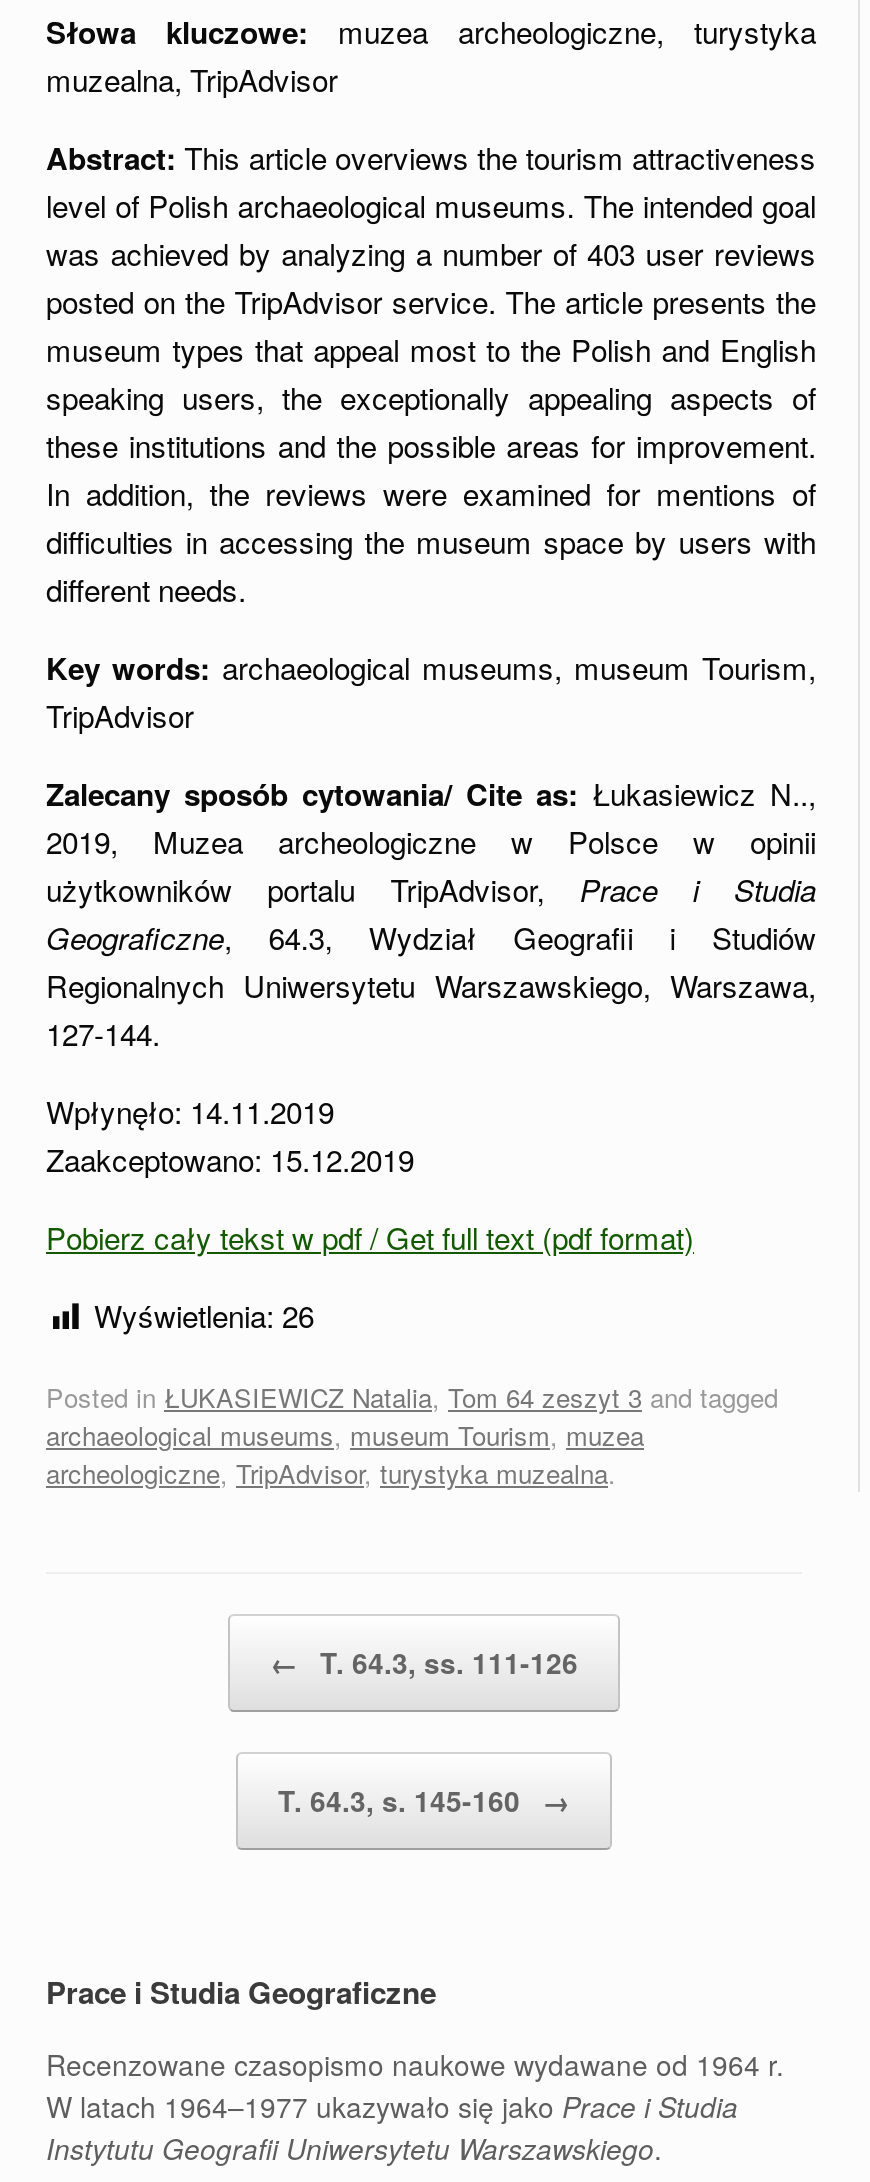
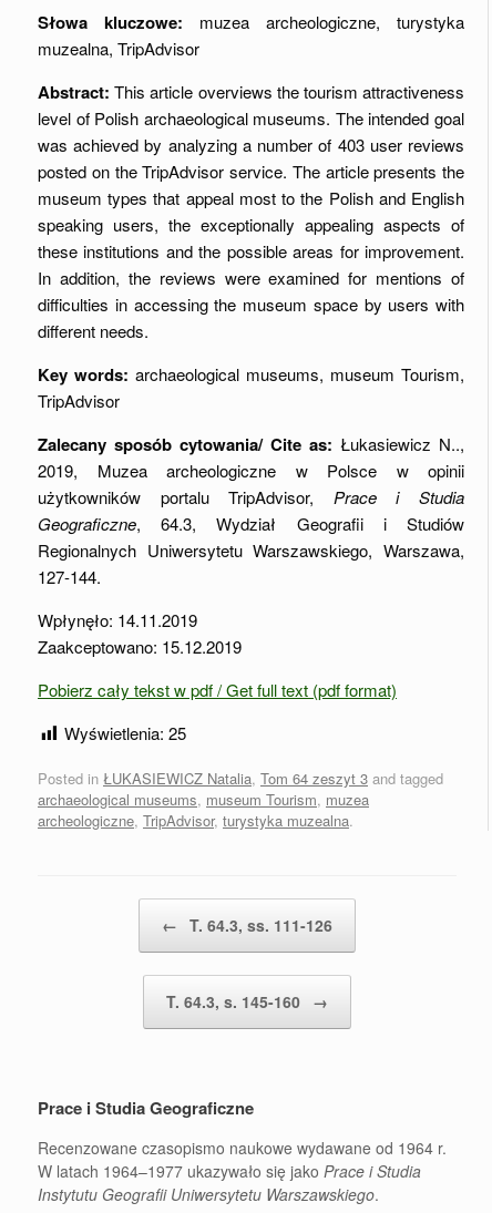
[94,1293,314,1335] Wyświetlenia: 26 -> [64,721,186,744] Wyświetlenia: 25

